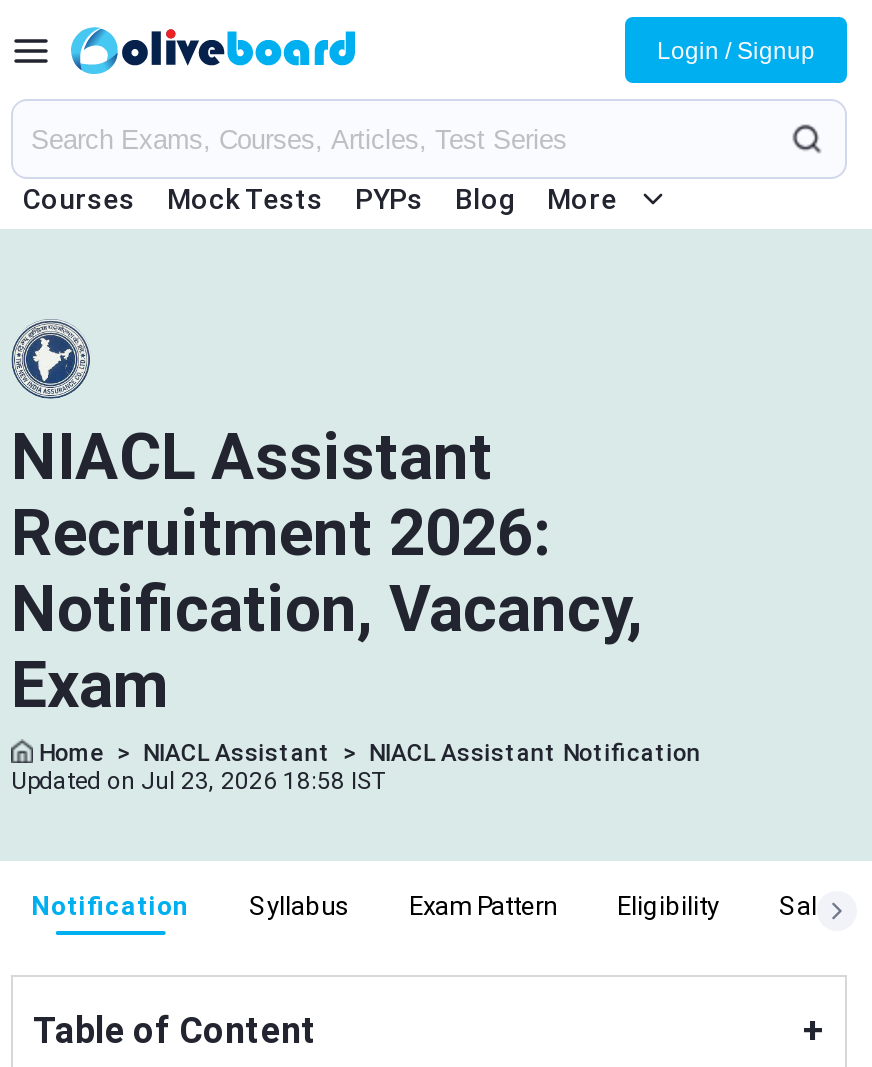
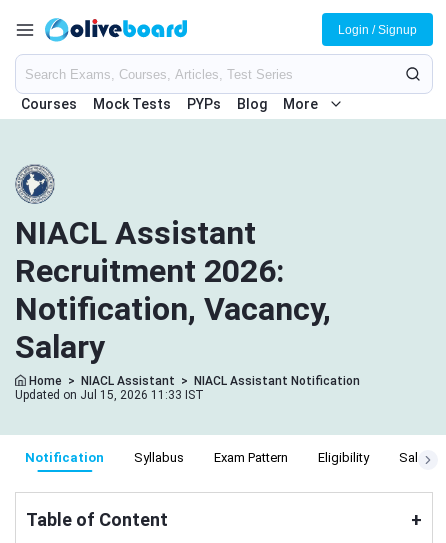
[11,647,169,723] Exam -> [15,328,105,366] Salary
[11,767,389,795] Updated on Jul 23, 2026 18:58 IST -> [15,388,204,402] Updated on Jul 15, 2026 11:33 IST

